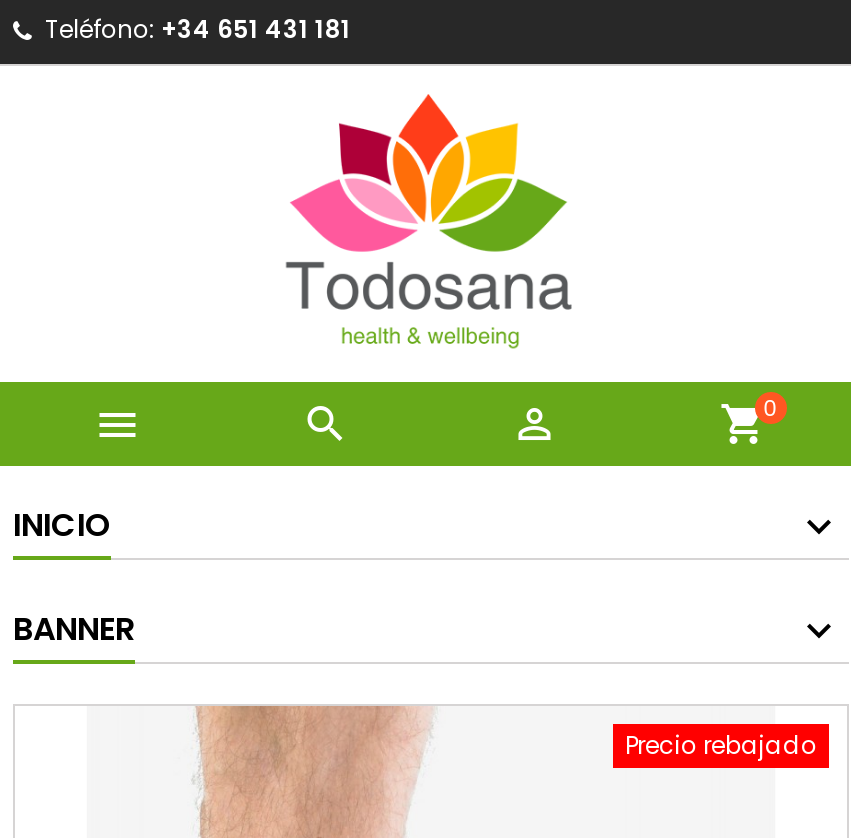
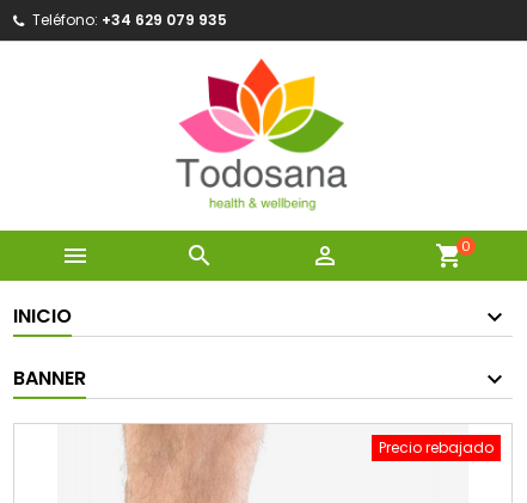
[45,12,351,46] Teléfono: +34 651 431 181 -> [32,10,227,30] Teléfono: +34 629 079 935

